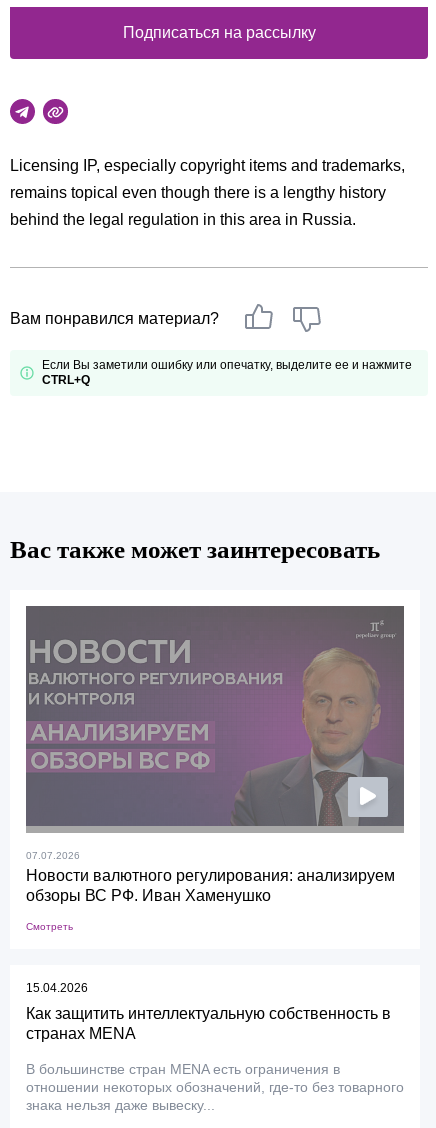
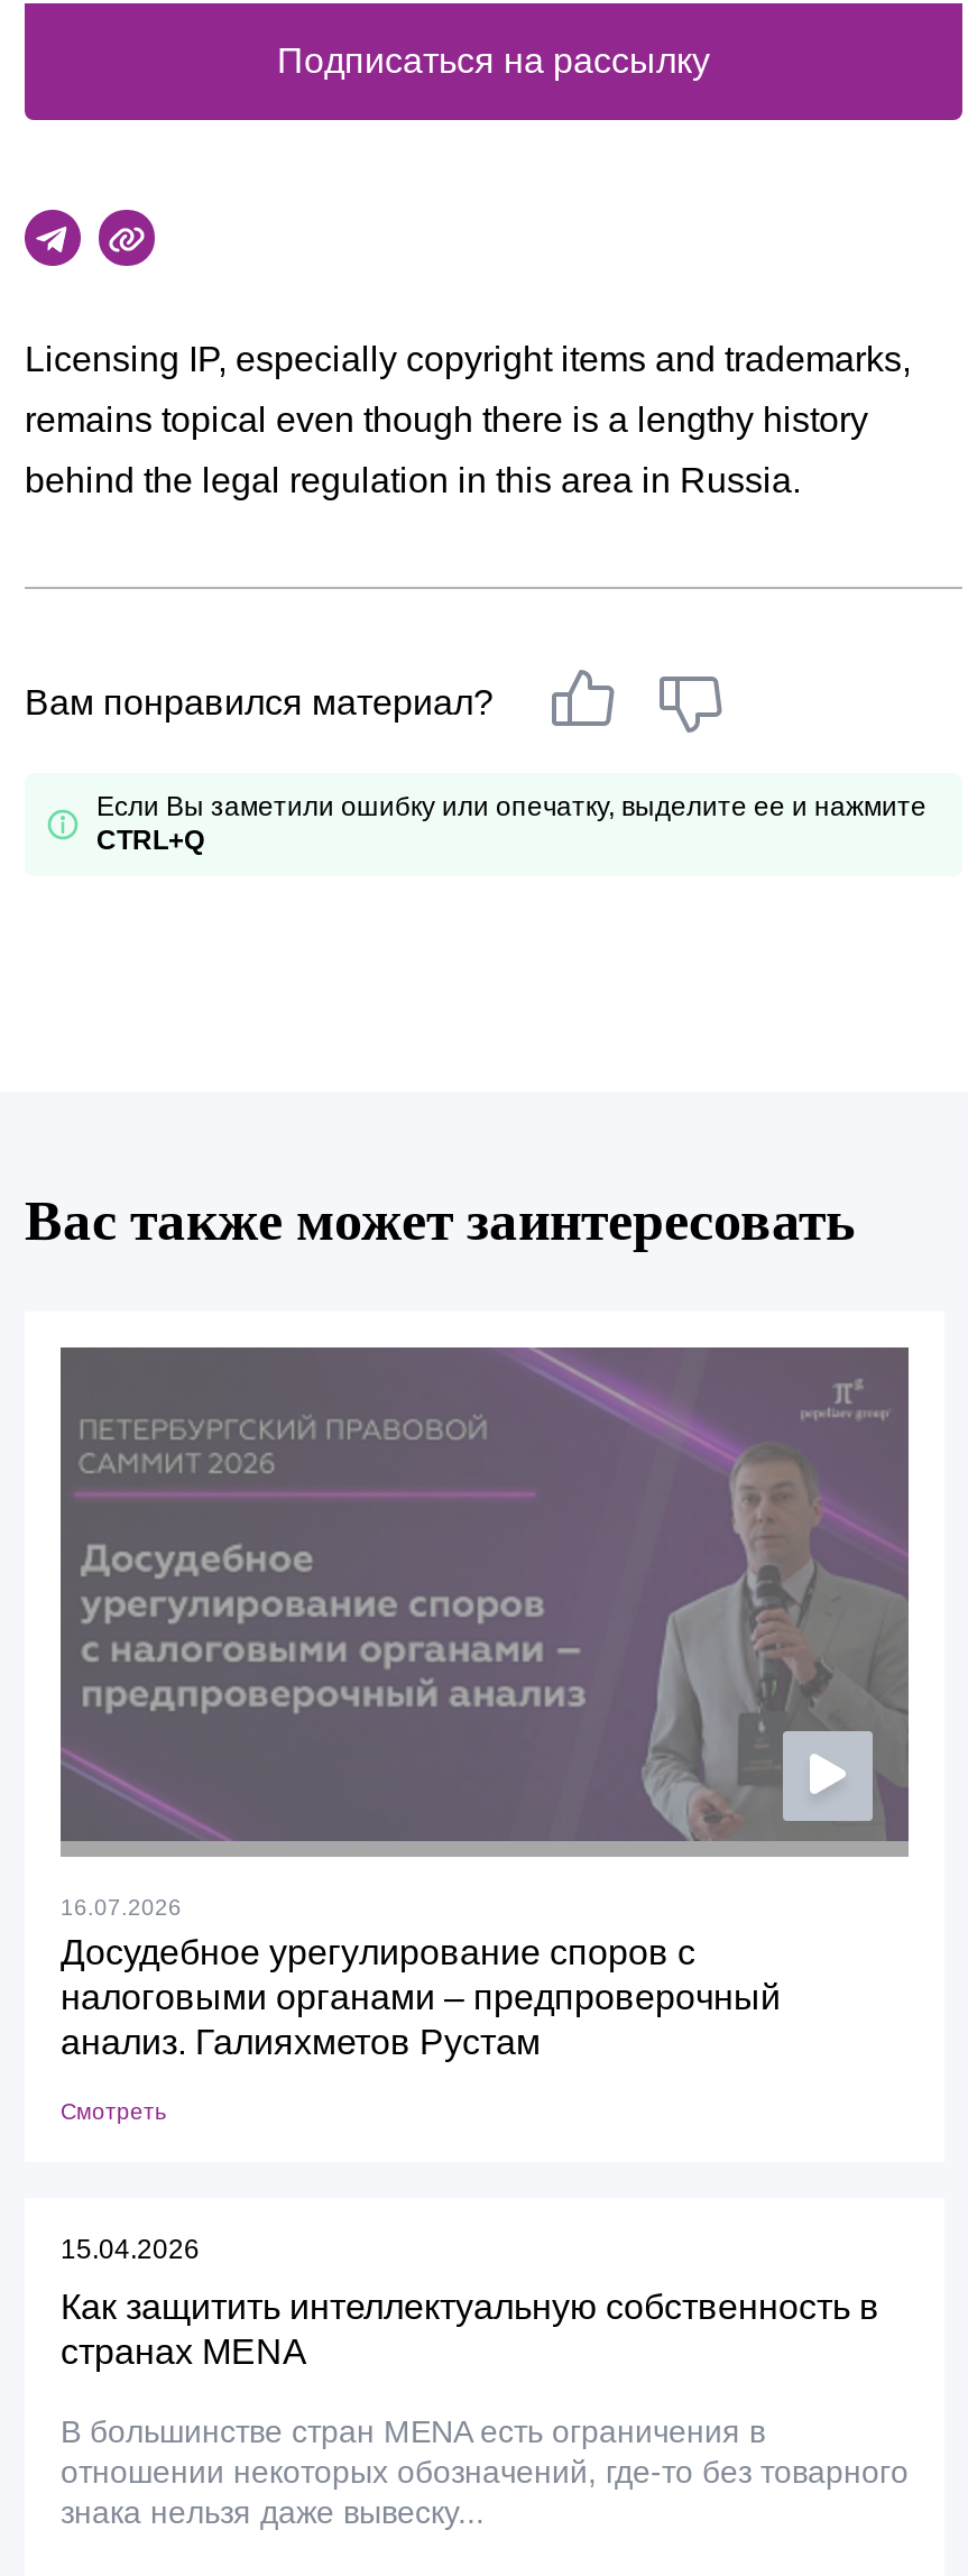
[26,640,395,904] [image] | 07.07.2026 | Новости валютного регулирования: анализируем | обзоры ВС РФ. Иван Хаменушко -> [61,1347,906,2061] [image] | 16.07.2026 | Досудебное урегулирование споров с | налоговыми органами – предпроверочный | анализ. Галияхметов Рустам

